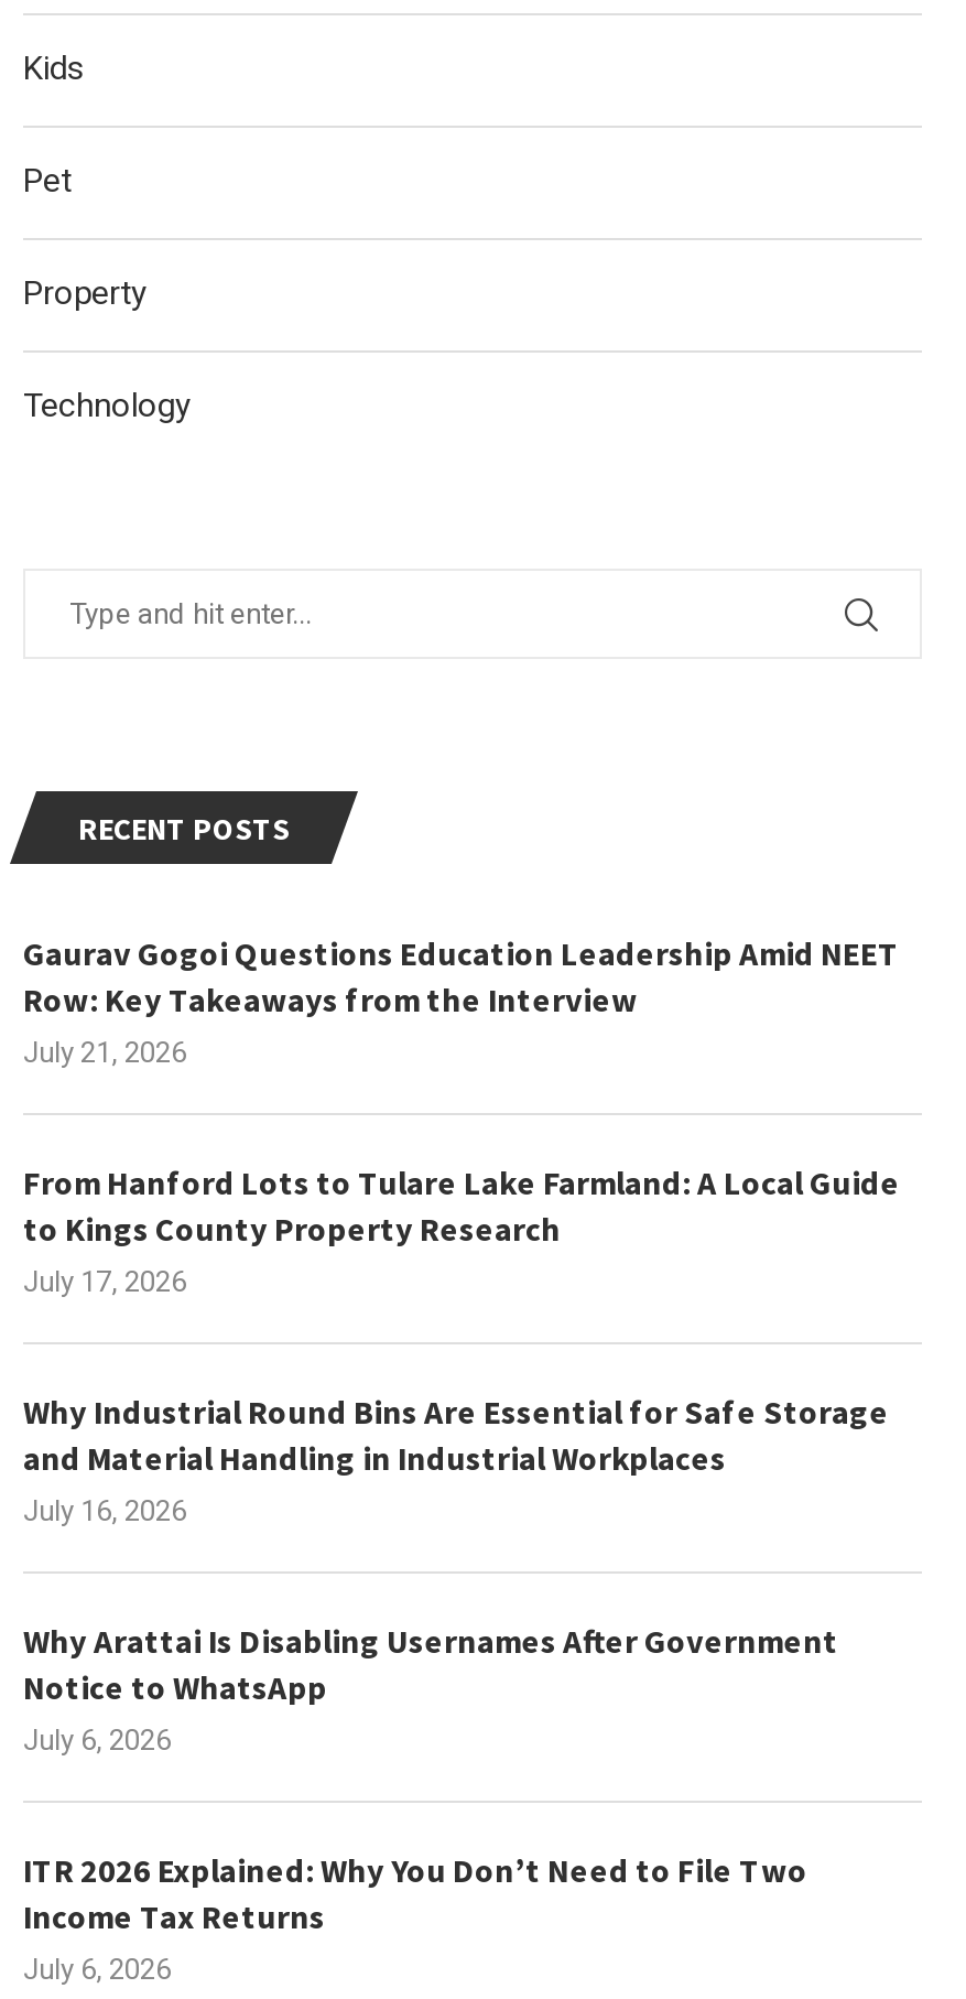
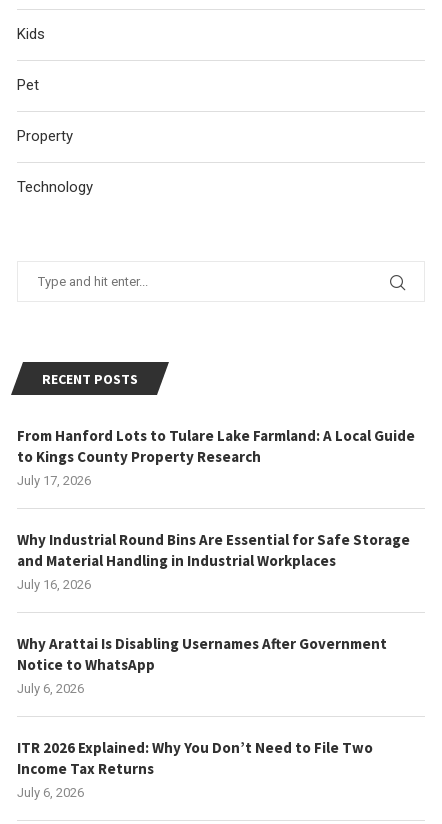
[23,932,900,1069] Gaurav Gogoi Questions Education Leadership Amid NEET | Row: Key Takeaways from the Interview | July 21, 2026 -> none

